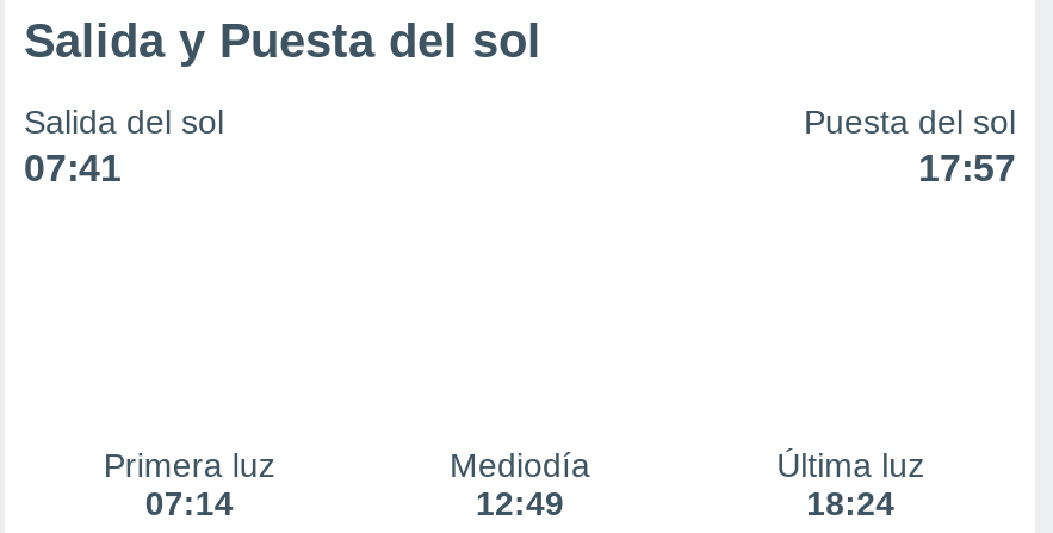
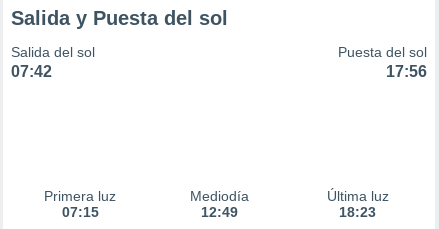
[24,148,122,188] 07:41 -> [11,63,52,80] 07:42
[918,148,1016,188] 17:57 -> [386,63,427,80] 17:56
[145,484,233,522] 07:14 -> [62,204,99,220] 07:15
[807,484,895,522] 18:24 -> [339,204,376,220] 18:23

